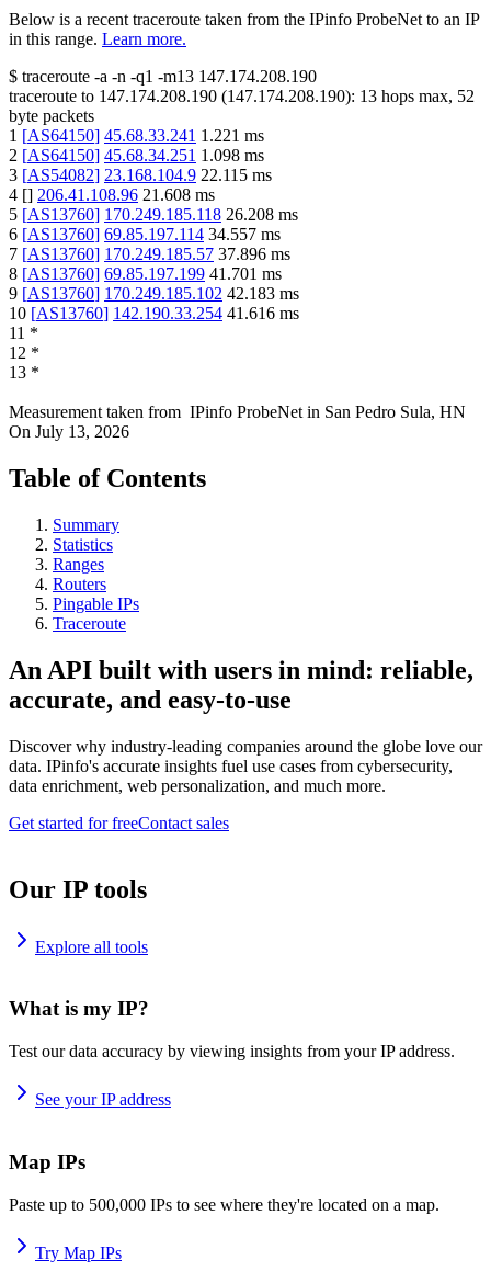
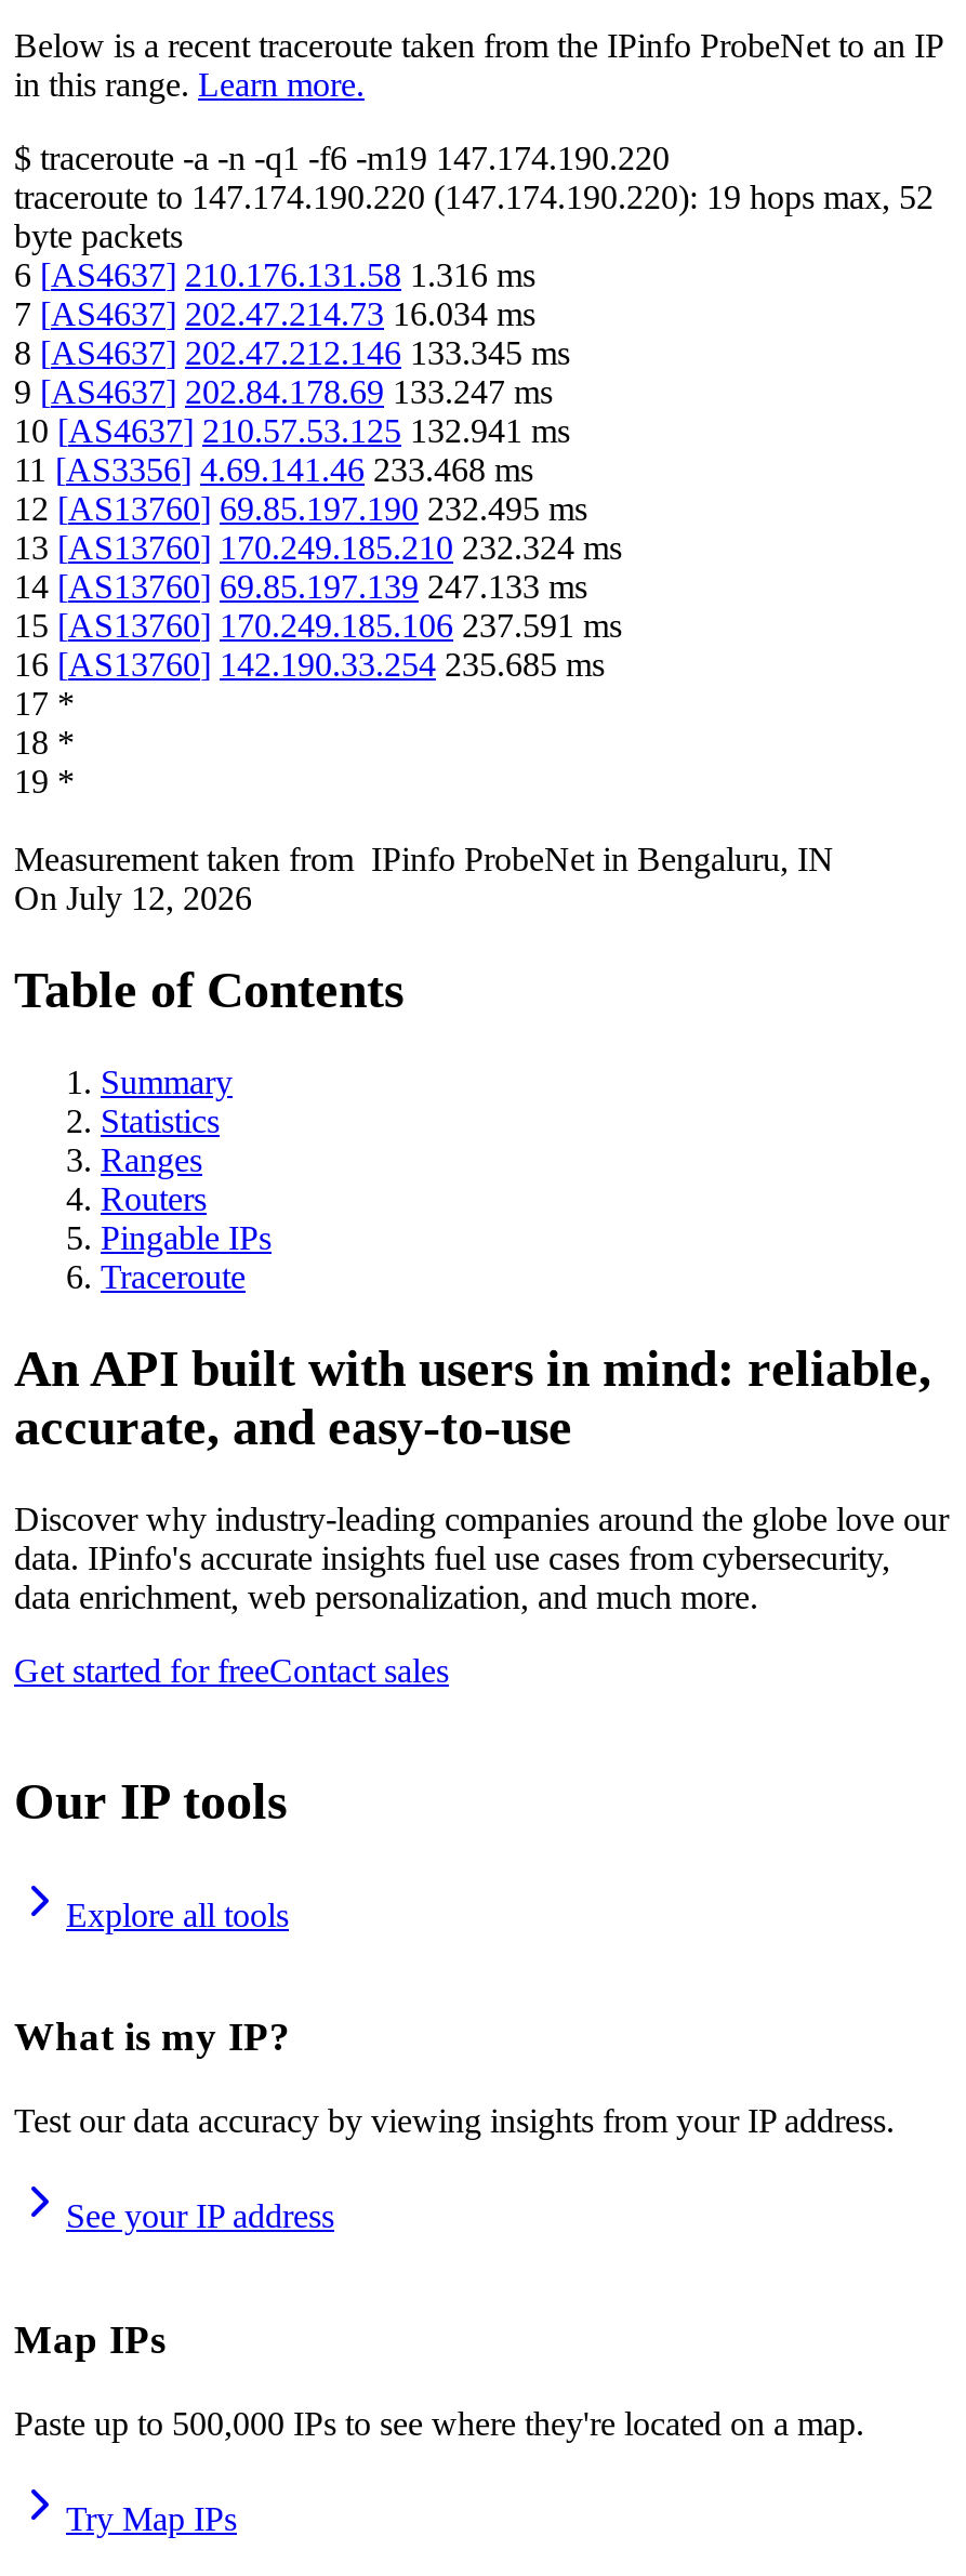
[9,67,475,105] $traceroute -a -n -q1 -m13 147.174.208.190 | traceroute to 147.174.208.190 (147.174.208.190): 13 hops max, 52 -> [14,140,934,216] $traceroute -a -n -q1 -f6 -m19 147.174.190.220 | traceroute to 147.174.190.220 (147.174.190.220): 19 hops max, 52
[9,126,299,382] 1 [AS64150] 45.68.33.241 1.221 ms | 2 [AS64150] 45.68.34.251 1.098 ms | 3 [AS54082] 23.168.104.9 22.115 ms | 4 [] 206.41.108.96 21.608 ms | 5 [AS13760] 170.249.185.118 26.208 ms | 6 [AS13760] 69.85.197.114 34.557 ms | 7 [AS13760] 170.249.185.57 37.896 ms | 8 [AS13760] 69.85.197.199 41.701 ms | 9 [AS13760] 170.249.185.102 42.183 ms | 10 [AS13760] 142.190.33.254 41.616 ms | 11 * | 12 * | 13 * -> [14,257,622,800] 6 [AS4637] 210.176.131.58 1.316 ms | 7 [AS4637] 202.47.214.73 16.034 ms | 8 [AS4637] 202.47.212.146 133.345 ms | 9 [AS4637] 202.84.178.69 133.247 ms | 10 [AS4637] 210.57.53.125 132.941 ms | 11 [AS3356] 4.69.141.46 233.468 ms | 12 [AS13760] 69.85.197.190 232.495 ms | 13 [AS13760] 170.249.185.210 232.324 ms | 14 [AS13760] 69.85.197.139 247.133 ms | 15 [AS13760] 170.249.185.106 237.591 ms | 16 [AS13760] 142.190.33.254 235.685 ms | 17 * | 18 * | 19 *
[9,403,466,441] Measurement taken from IPinfo ProbeNet in San Pedro Sula, HN | On July 13, 2026 -> [14,841,834,917] Measurement taken from IPinfo ProbeNet in Bengaluru, IN | On July 12, 2026

